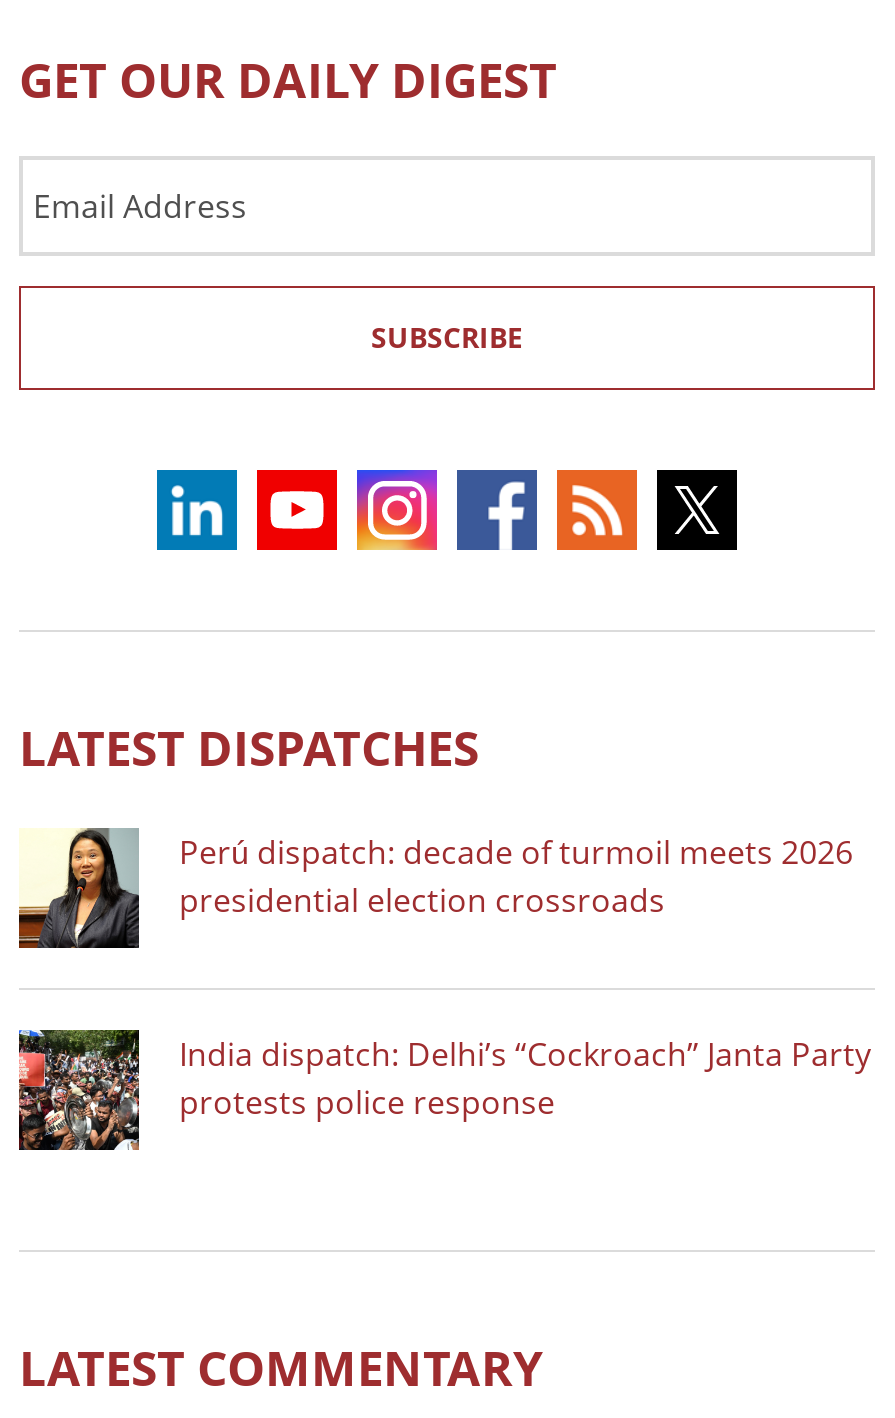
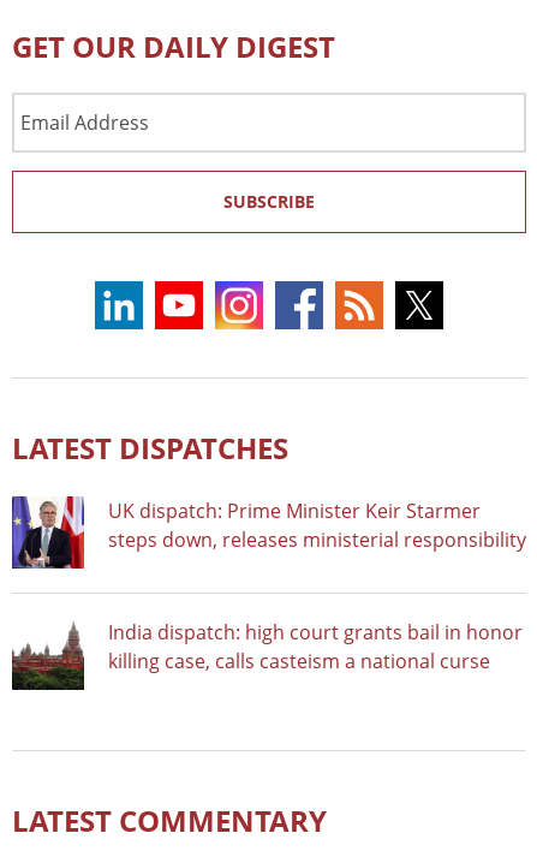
[17,826,853,950] [image] | Perú dispatch: decade of turmoil meets 2026 | presidential election crossroads -> [11,495,526,570] [image] | UK dispatch: Prime Minister Keir Starmer | steps down, releases ministerial responsibility
[17,1028,871,1152] [image] | India dispatch: Delhi’s “Cockroach” Janta Party | protests police response -> [12,618,523,691] [image] | India dispatch: high court grants bail in honor | killing case, calls casteism a national curse

